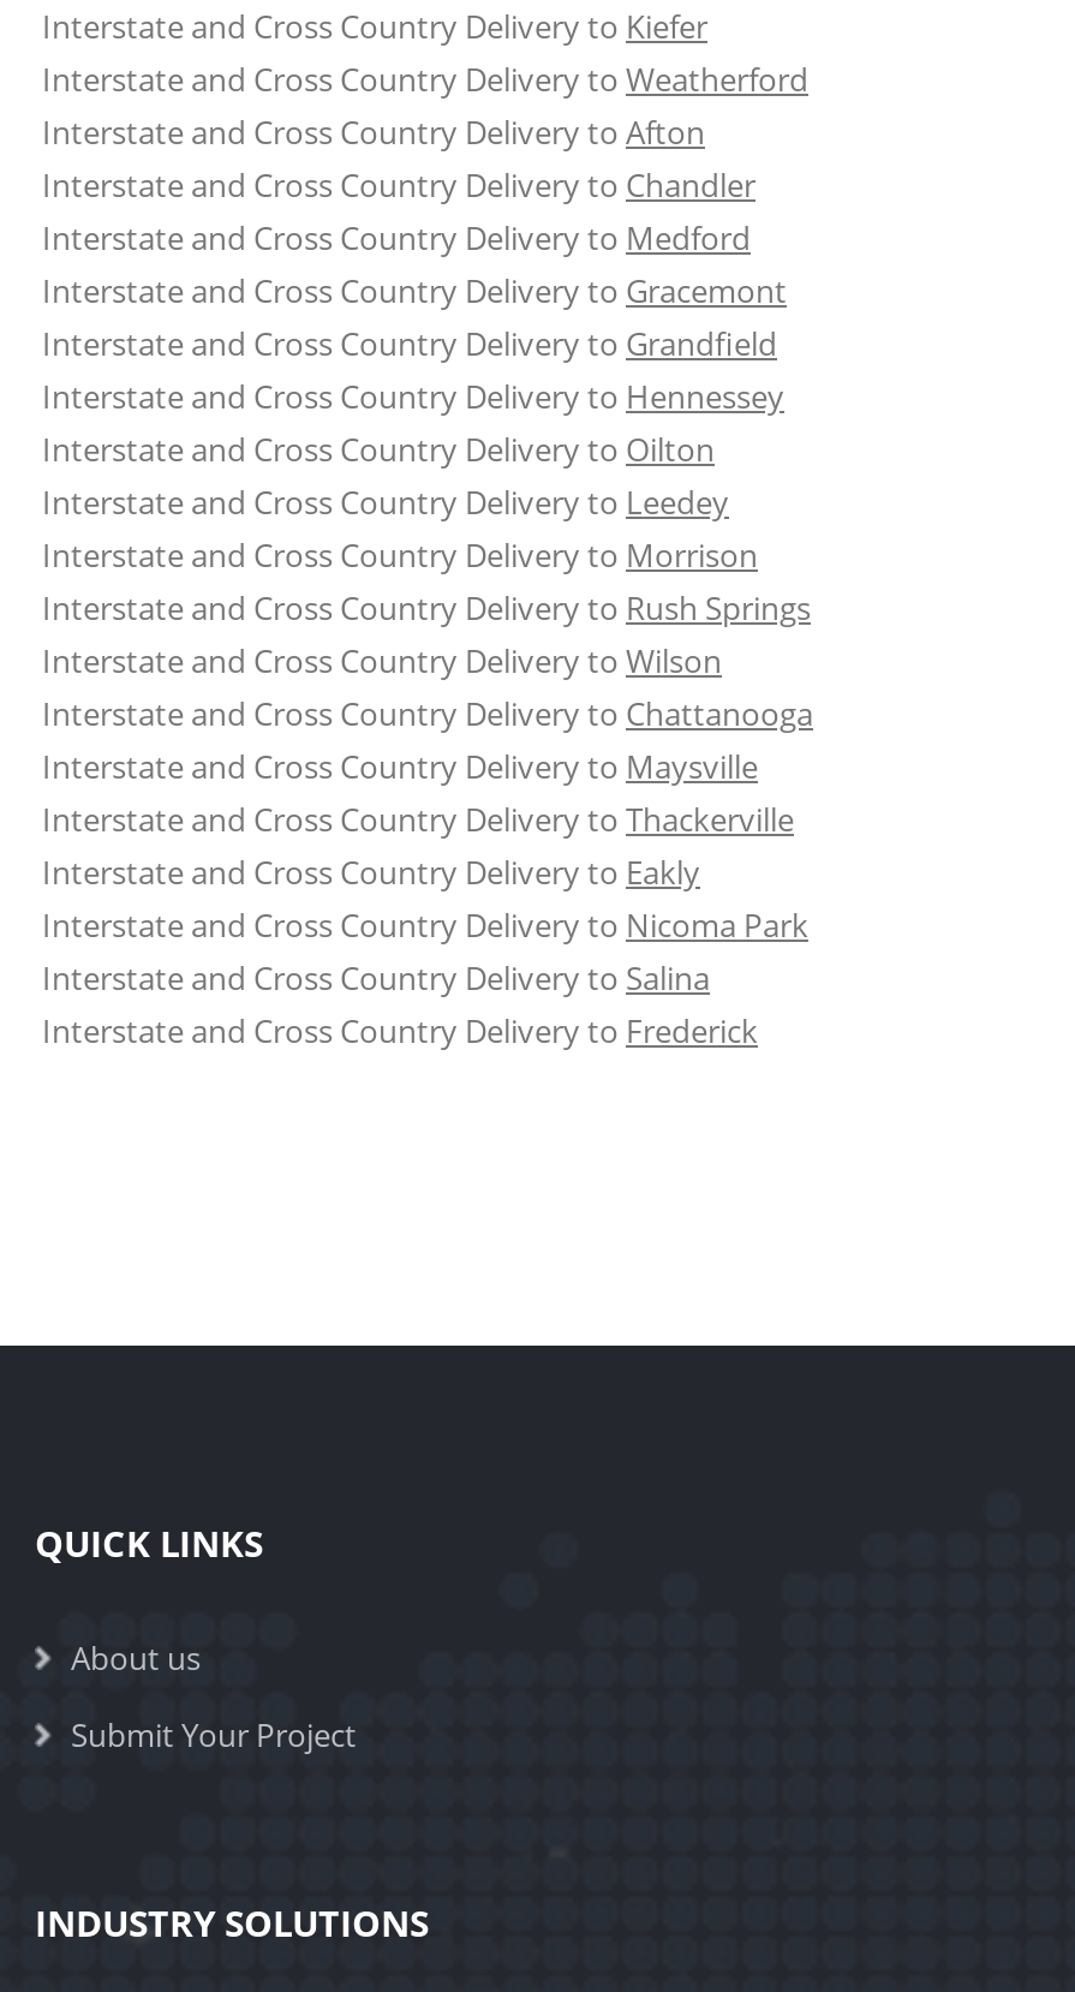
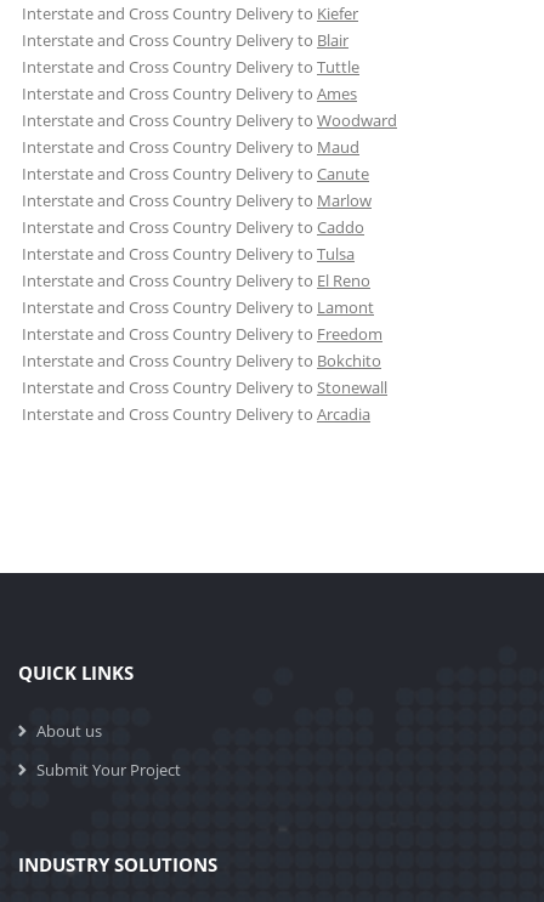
[35,59,813,1054] Interstate and Cross Country Delivery to Weatherford | Interstate and Cross Country Delivery to Afton | Interstate and Cross Country Delivery to Chandler | Interstate and Cross Country Delivery to Medford | Interstate and Cross Country Delivery to Gracemont | Interstate and Cross Country Delivery to Grandfield | Interstate and Cross Country Delivery to Hennessey | Interstate and Cross Country Delivery to Oilton | Interstate and Cross Country Delivery to Leedey | Interstate and Cross Country Delivery to Morrison | Interstate and Cross Country Delivery to Rush Springs | Interstate and Cross Country Delivery to Wilson | Interstate and Cross Country Delivery to Chattanooga | Interstate and Cross Country Delivery to Maysville | Interstate and Cross Country Delivery to Thackerville | Interstate and Cross Country Delivery to Eakly | Interstate and Cross Country Delivery to Nicoma Park | Interstate and Cross Country Delivery to Salina | Interstate and Cross Country Delivery to Frederick -> [18,30,397,426] Interstate and Cross Country Delivery to Blair | Interstate and Cross Country Delivery to Tuttle | Interstate and Cross Country Delivery to Ames | Interstate and Cross Country Delivery to Woodward | Interstate and Cross Country Delivery to Maud | Interstate and Cross Country Delivery to Canute | Interstate and Cross Country Delivery to Marlow | Interstate and Cross Country Delivery to Caddo | Interstate and Cross Country Delivery to Tulsa | Interstate and Cross Country Delivery to El Reno | Interstate and Cross Country Delivery to Lamont | Interstate and Cross Country Delivery to Freedom | Interstate and Cross Country Delivery to Bokchito | Interstate and Cross Country Delivery to Stonewall | Interstate and Cross Country Delivery to Arcadia

